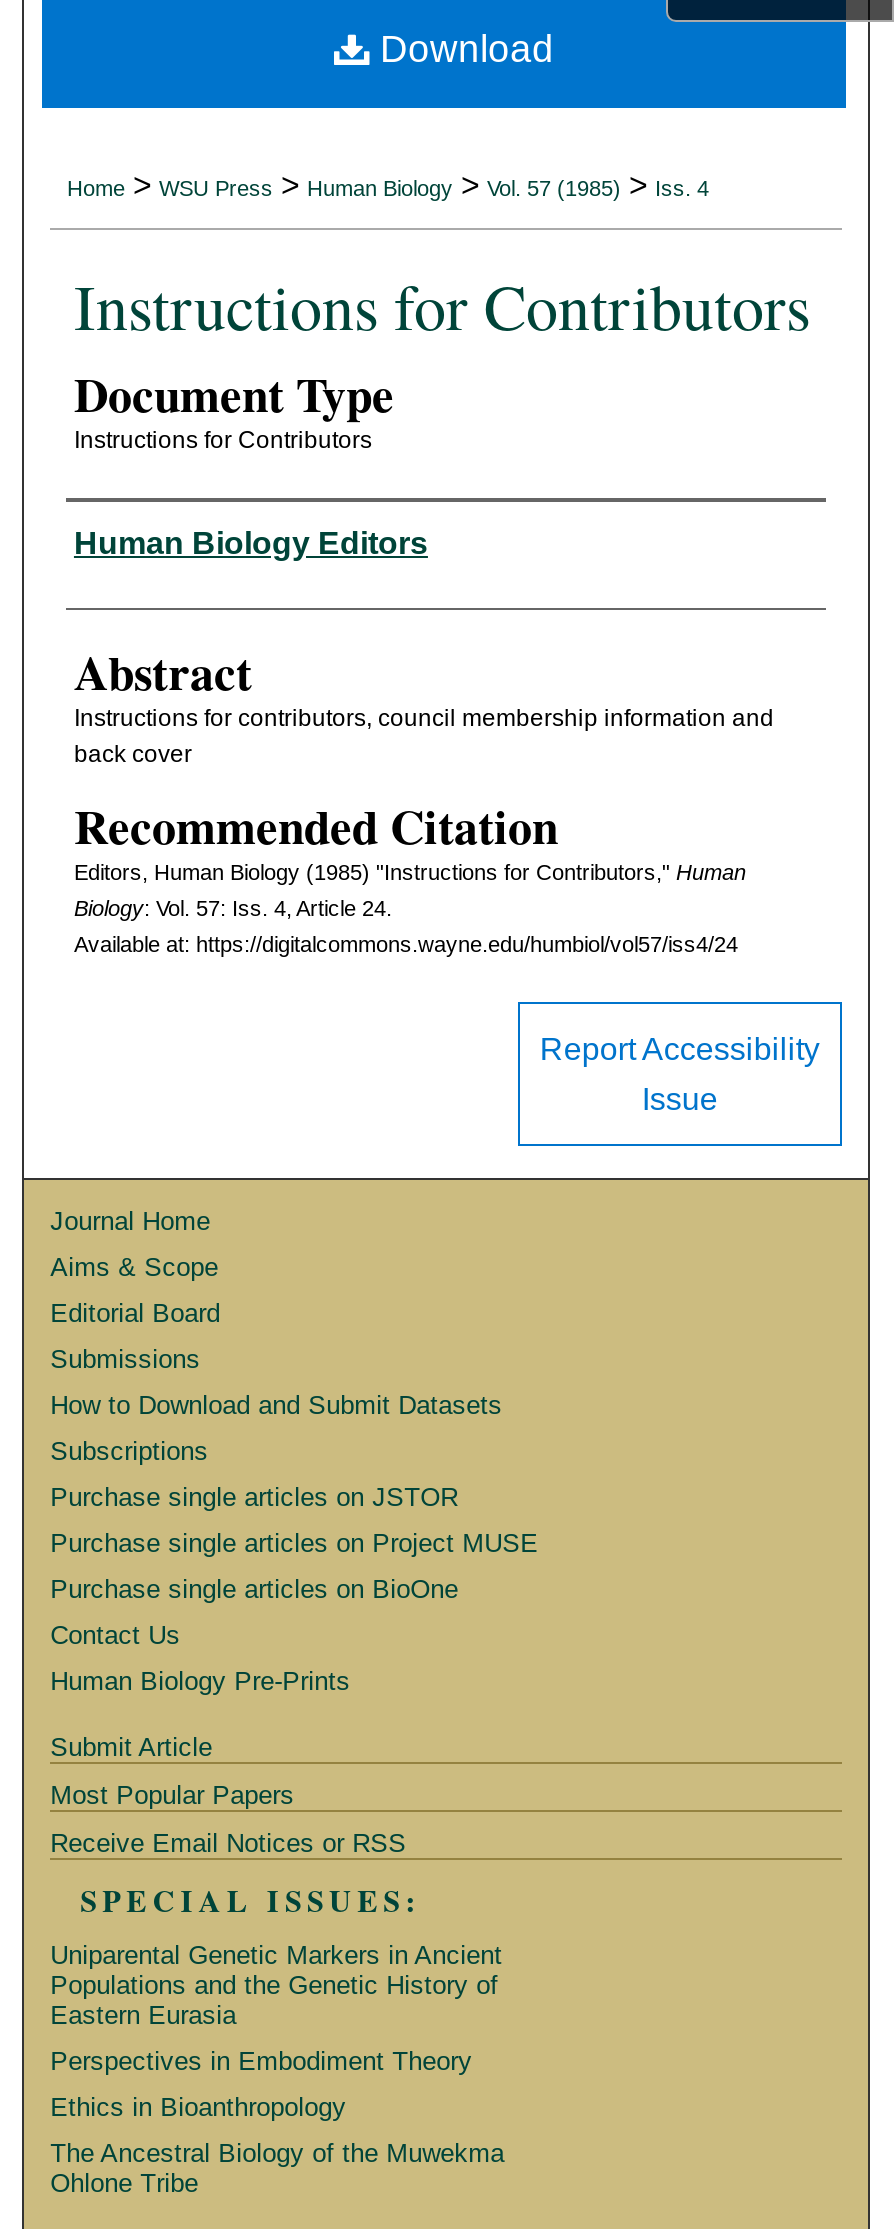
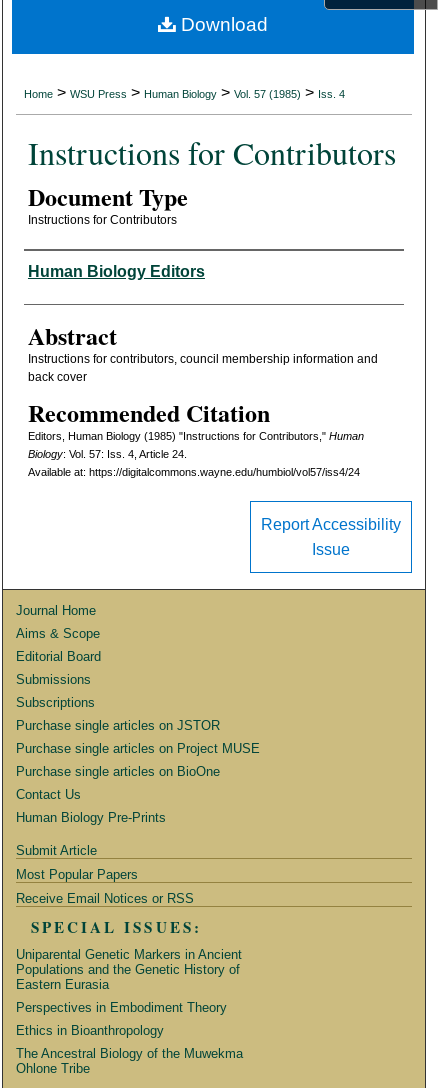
[50,1391,502,1421] How to Download and Submit Datasets -> none

